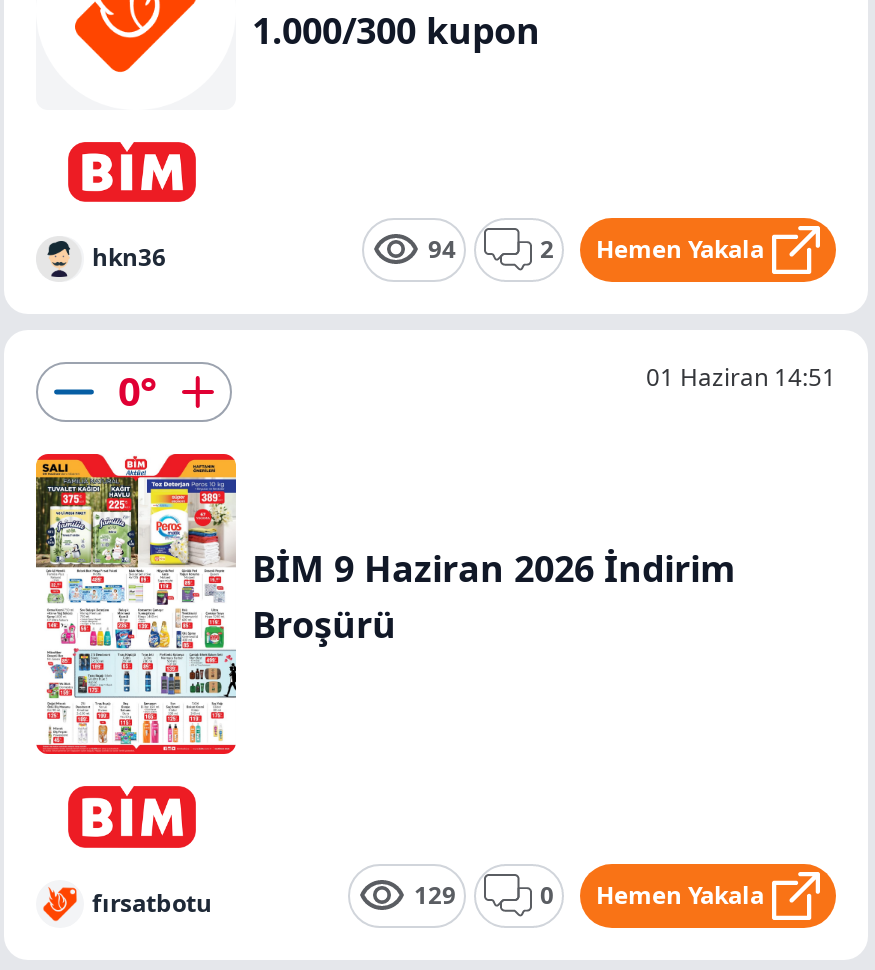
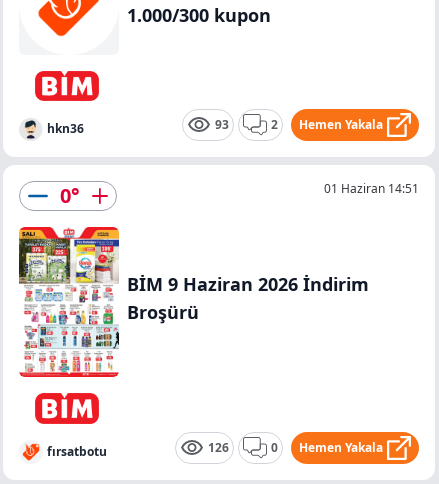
[428,232,456,266] 94 -> [215,116,229,133] 93
[414,877,456,911] 129 -> [208,439,229,456] 126

